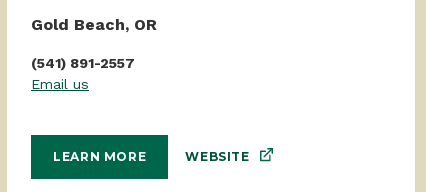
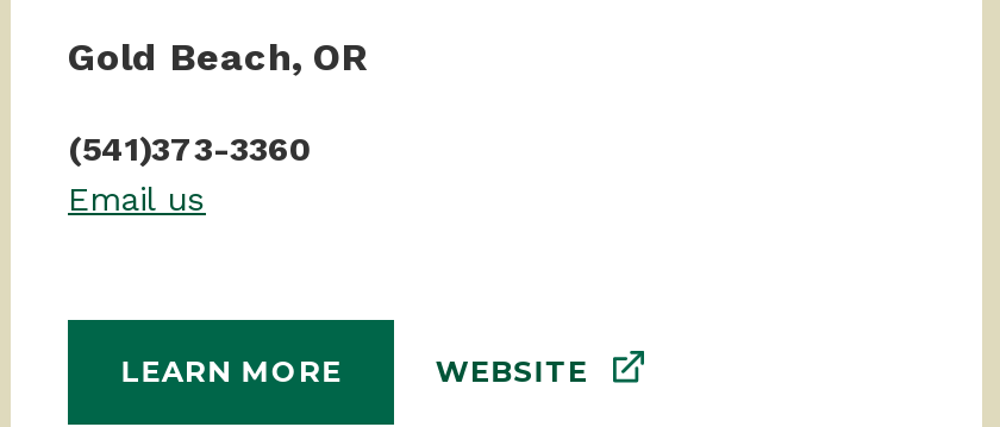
[31,55,135,71] (541) 891-2557 -> [68,129,313,167] (541)373-3360

